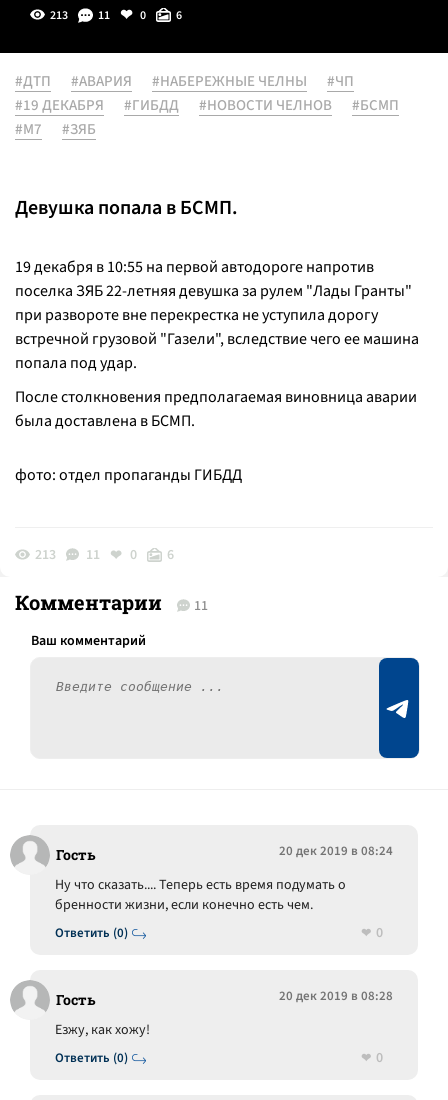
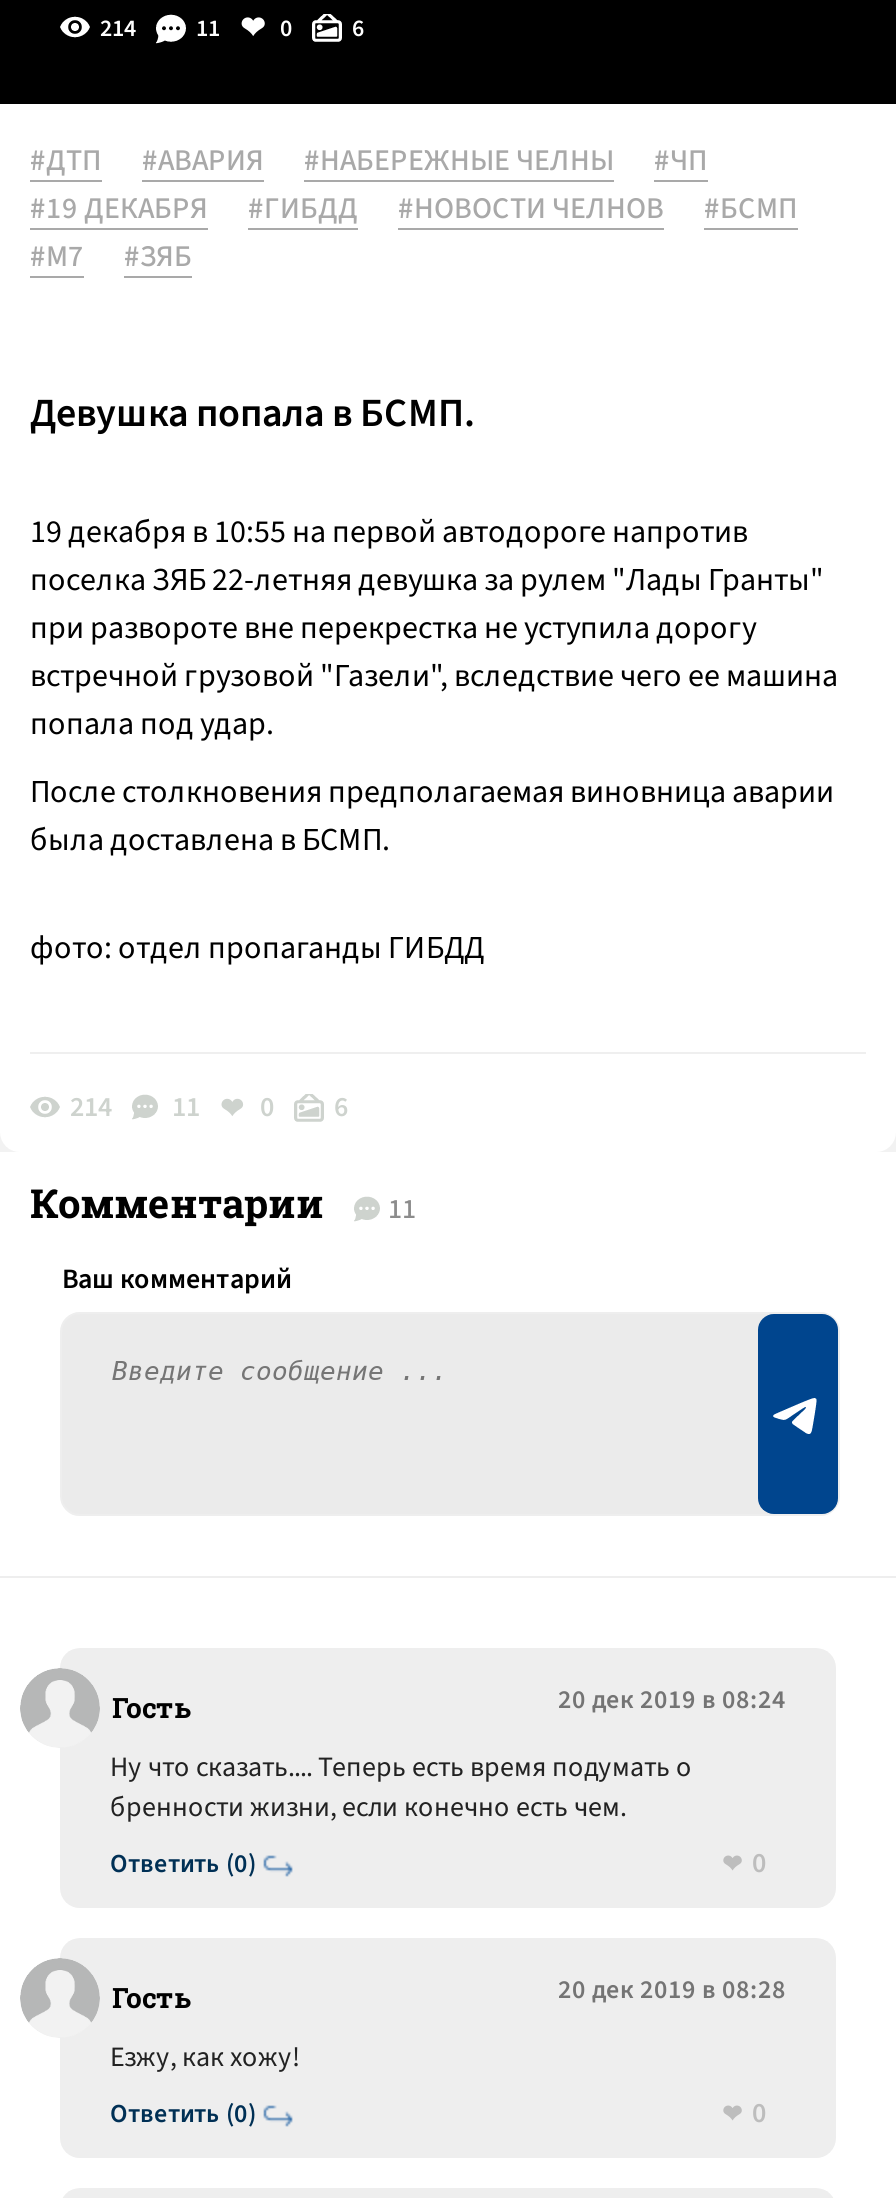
[50,7,182,24] 213 11 0 6 -> [100,12,364,46] 214 11 0 6
[35,545,174,565] 213 11 0 6 -> [70,1088,348,1128] 214 11 0 6

